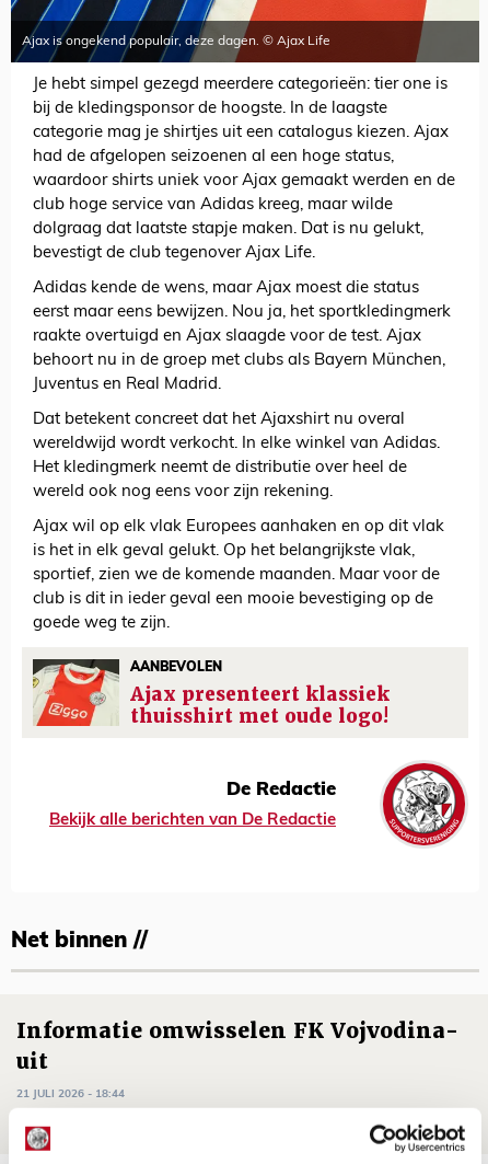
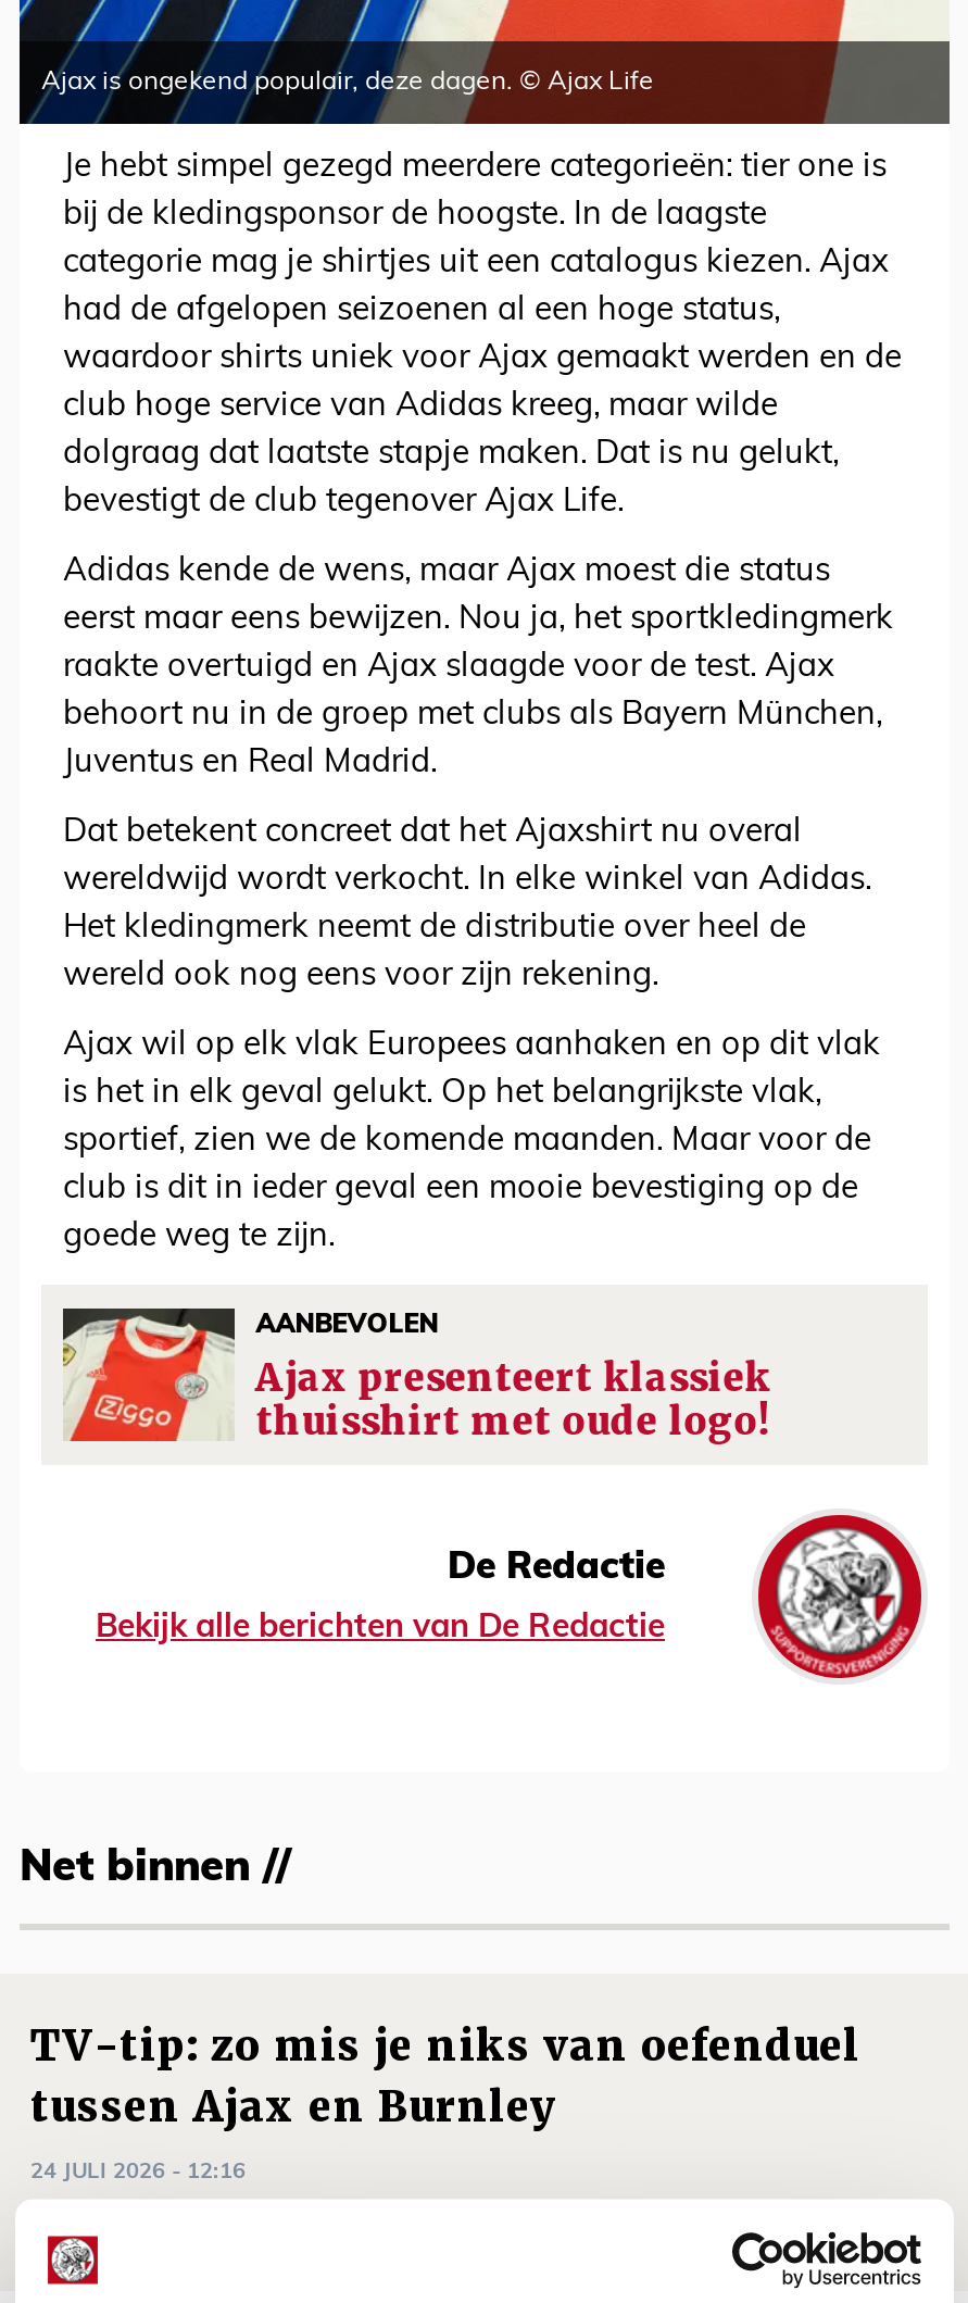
[16,1017,458,1075] Informatie omwisselen FK Vojvodina- | uit -> [30,2020,860,2135] TV-tip: zo mis je niks van oefenduel | tussen Ajax en Burnley
[16,1088,125,1100] 21 JULI 2026 - 18:44 -> [30,2160,246,2184] 24 JULI 2026 - 12:16

